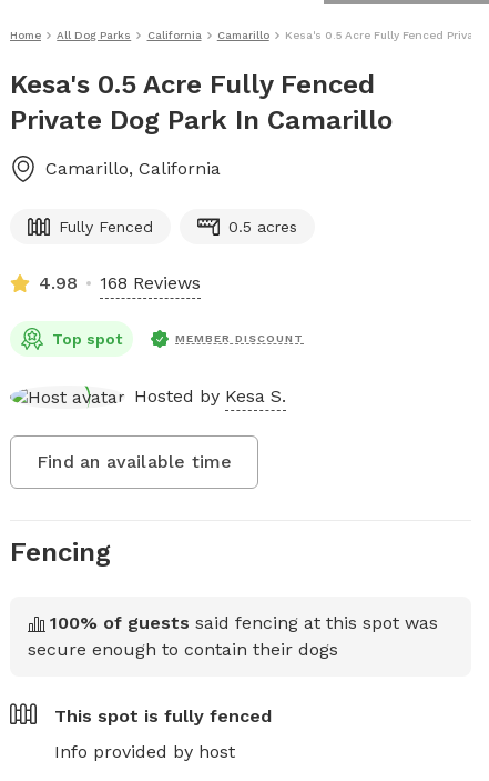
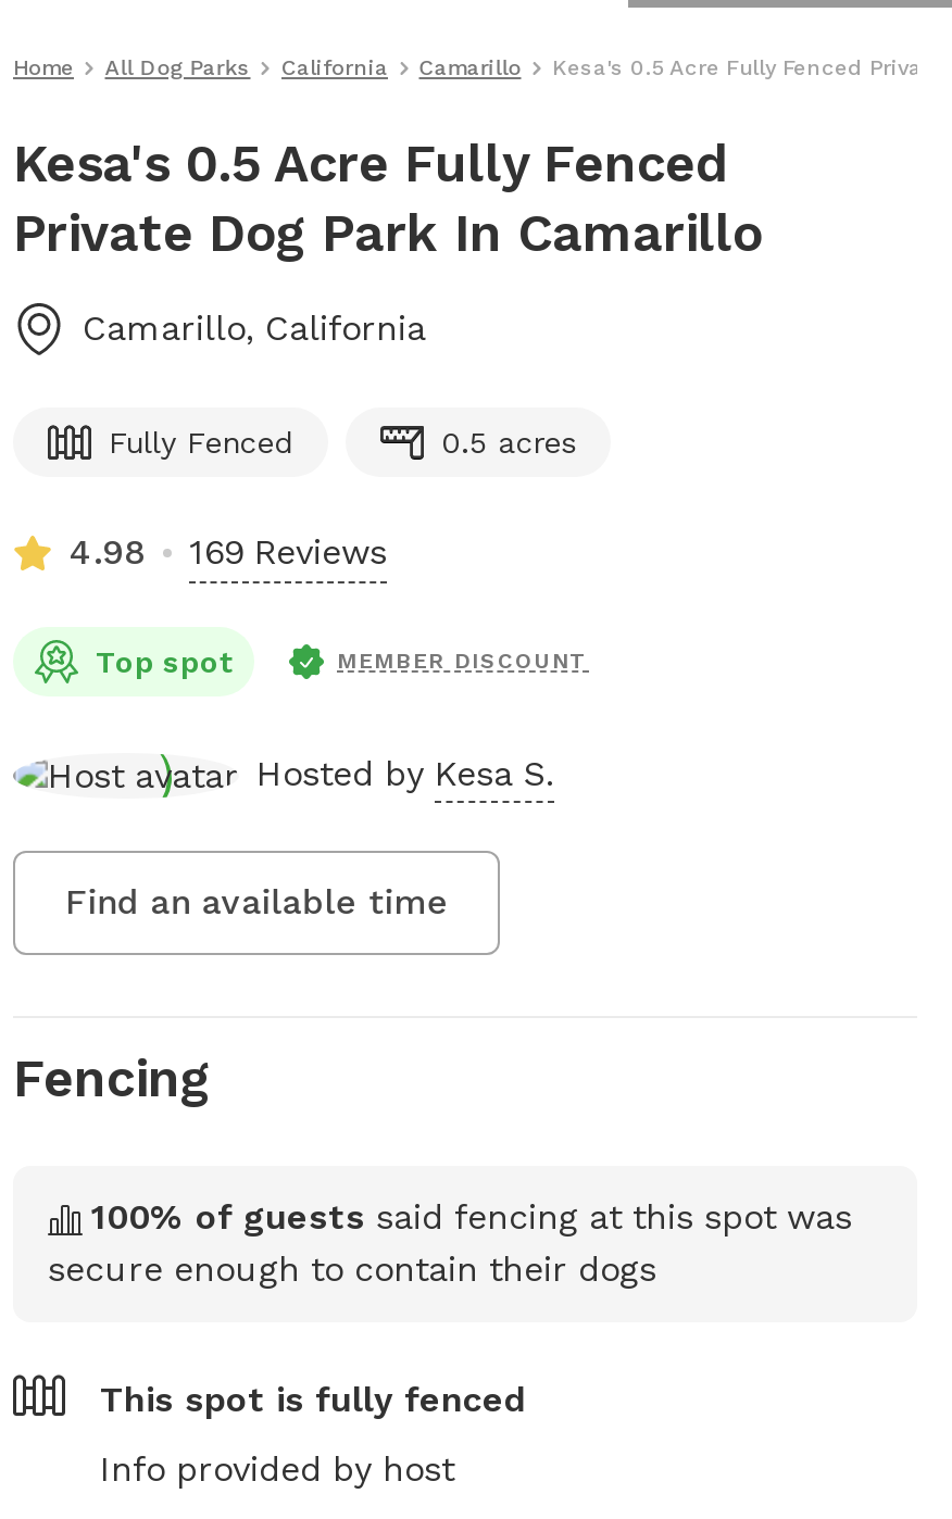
[39,272,201,293] 4.98 168 Reviews -> [70,531,387,573] 4.98 169 Reviews

